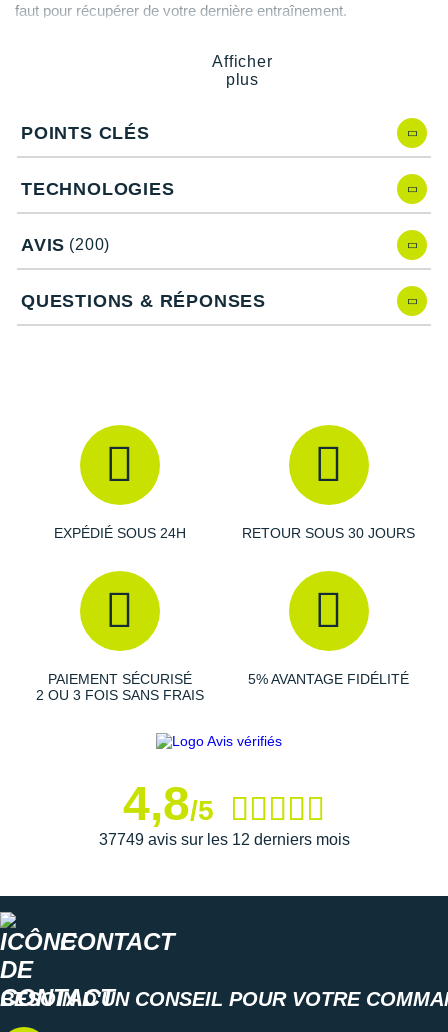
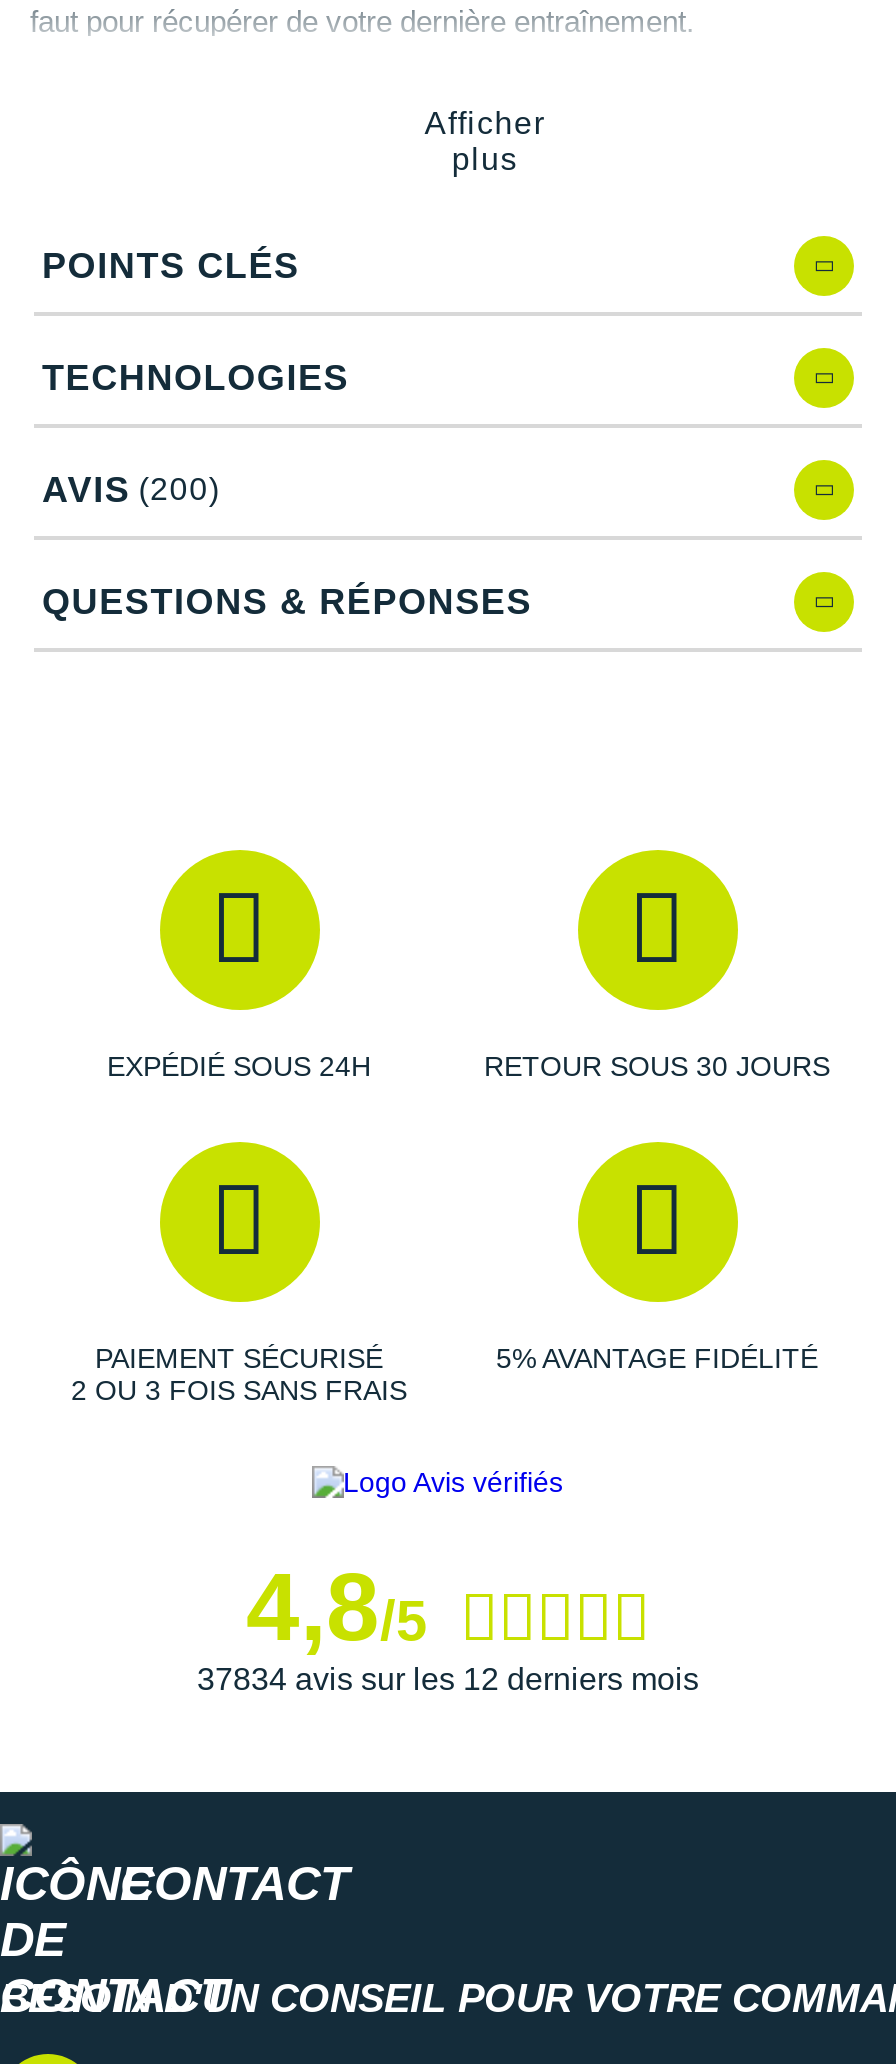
[98,831,349,848] 37749 avis sur les 12 derniers mois -> [197,1662,699,1696] 37834 avis sur les 12 derniers mois

